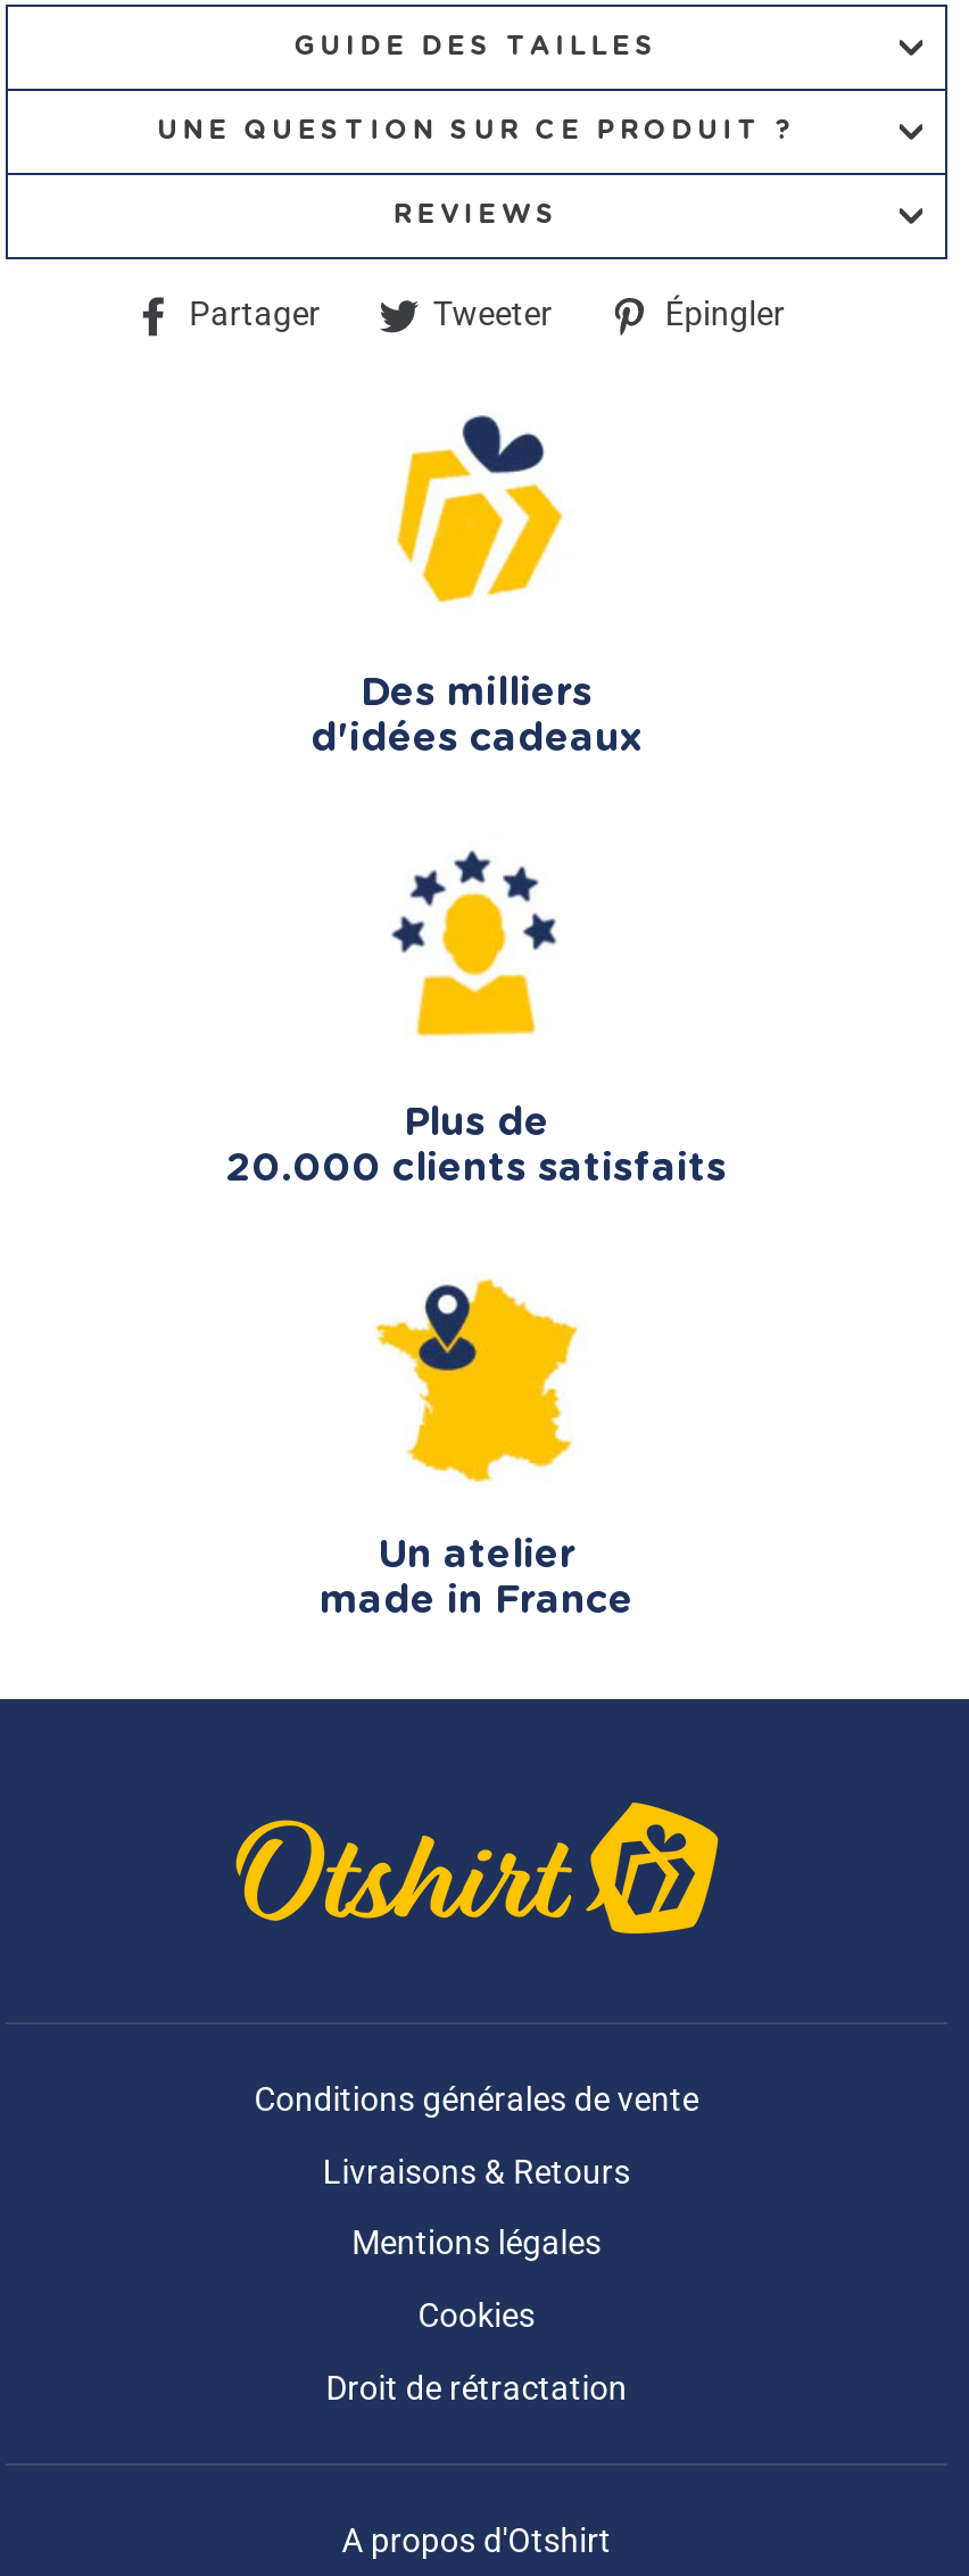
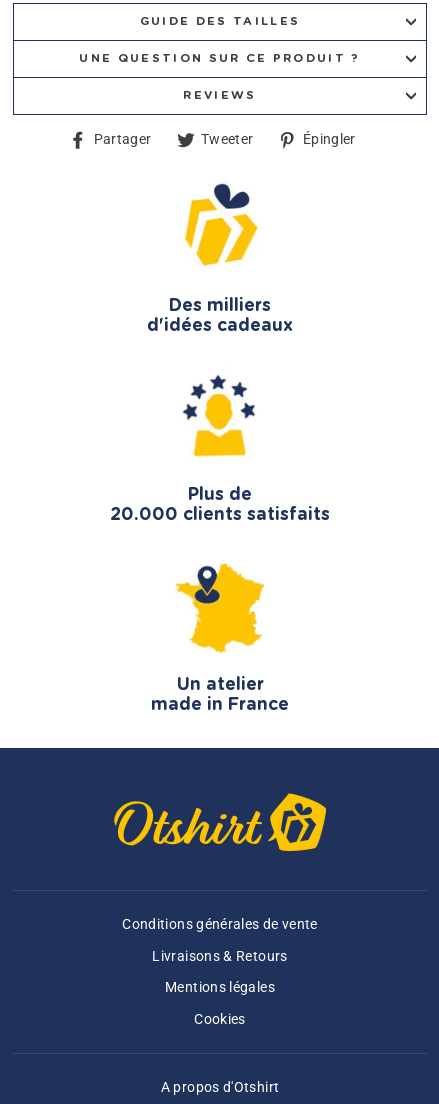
[326,2369,627,2408] Droit de rétractation -> none

